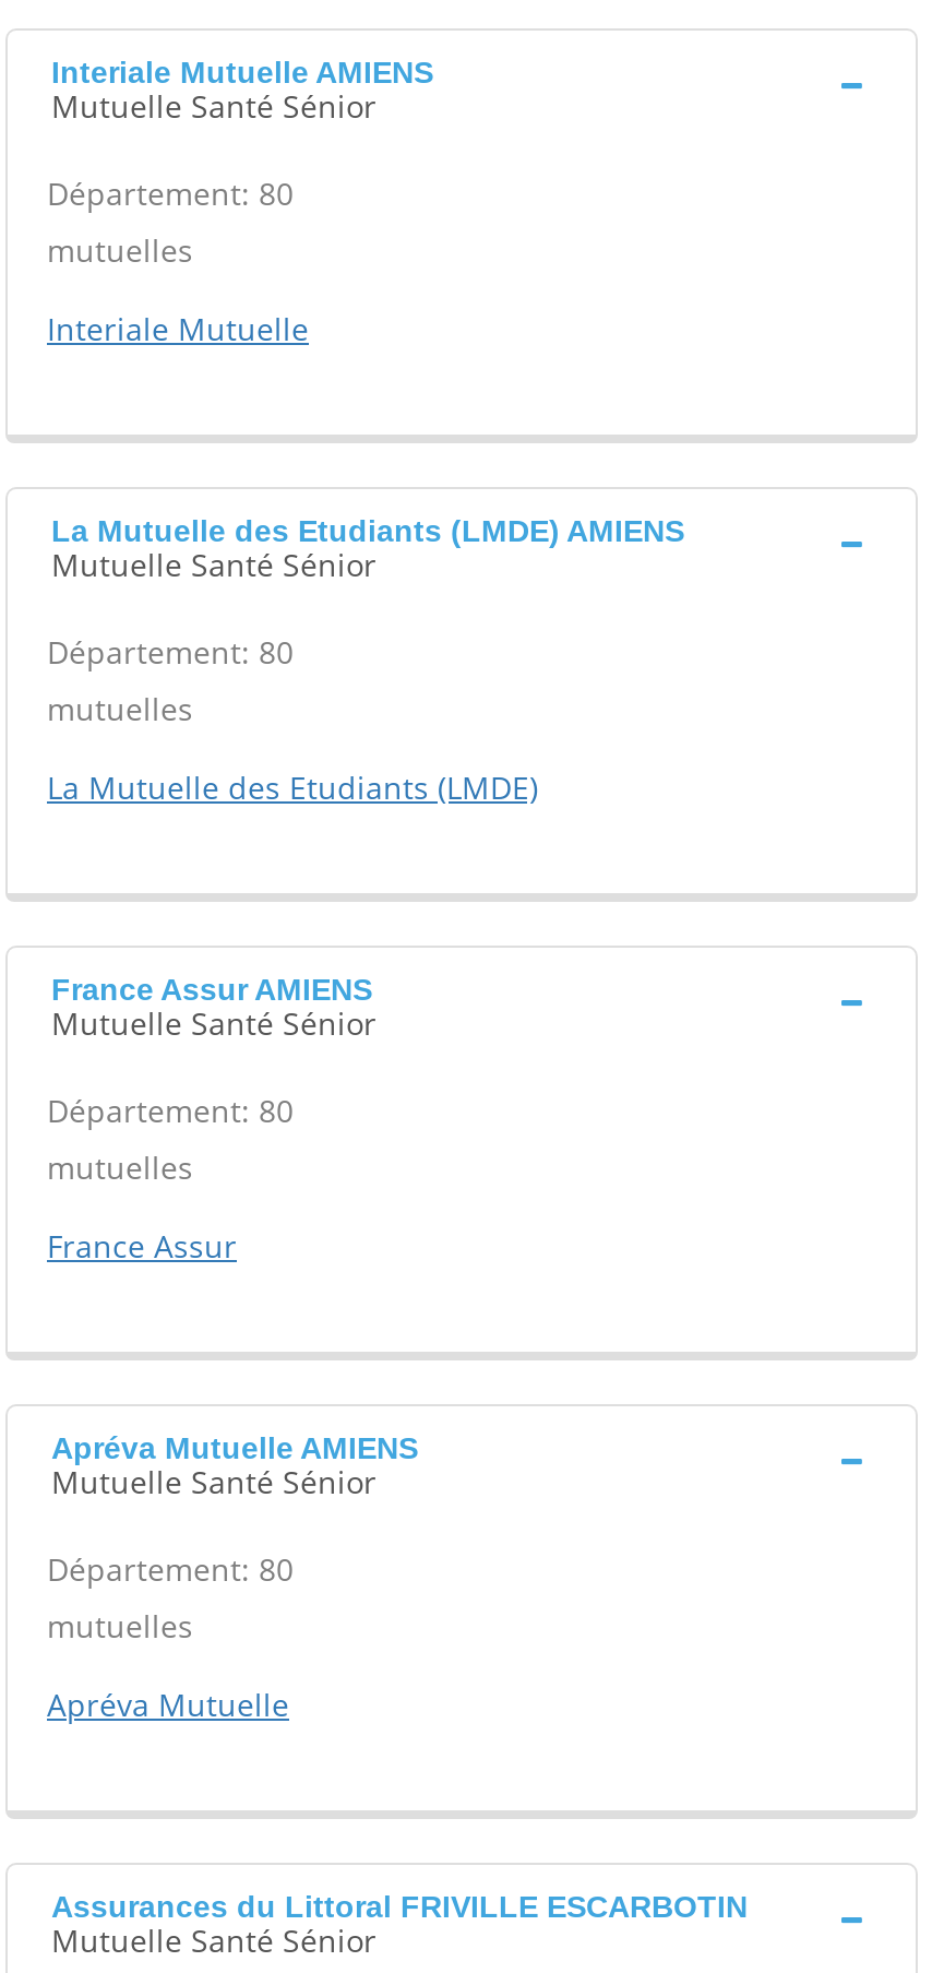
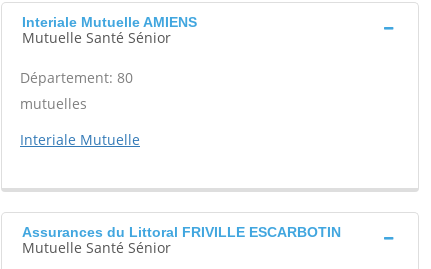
[47,514,684,808] La Mutuelle des Etudiants (LMDE) AMIENS | Mutuelle Santé Sénior | Département: 80 | mutuelles | La Mutuelle des Etudiants (LMDE) -> none
[47,972,377,1267] France Assur AMIENS | Mutuelle Santé Sénior | Département: 80 | mutuelles | France Assur -> none
[47,1431,418,1726] Apréva Mutuelle AMIENS | Mutuelle Santé Sénior | Département: 80 | mutuelles | Apréva Mutuelle -> none

